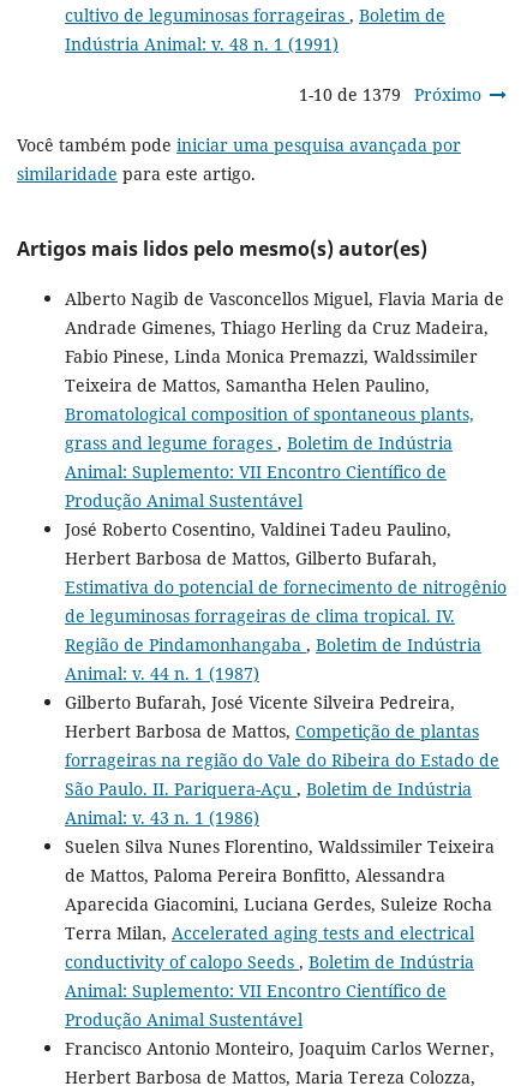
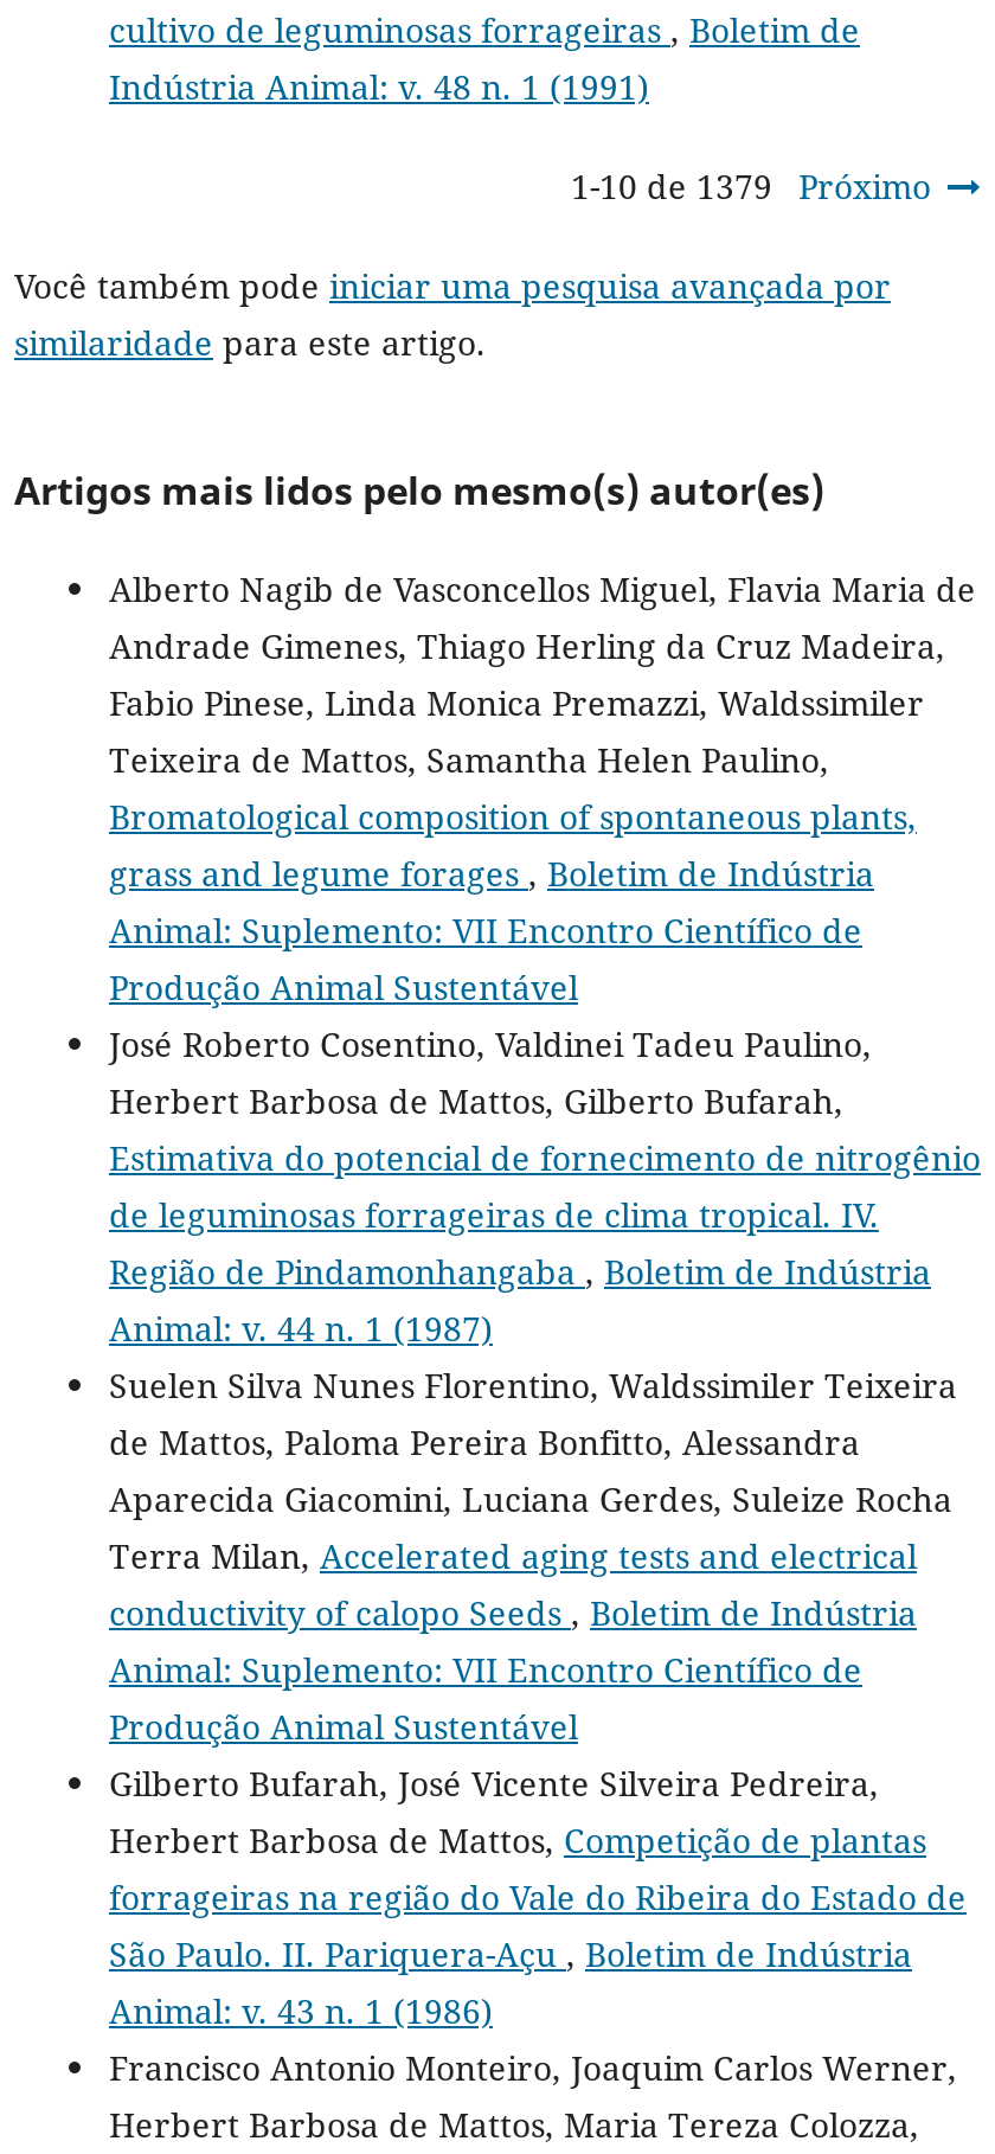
moved [65,691,499,829] -> [109,1760,967,2033]: Gilberto Bufarah, José Vicente Silveira Pedreira, | Herbert Barbosa de Mattos, Competição de plantas | forrageiras na região do Vale do Ribeira do Estado de | São Paulo. II. Pariquera-Açu, Boletim de Indústria | Animal: v. 43 n. 1 (1986)
moved [65,835,495,1030] -> [109,1362,957,1748]: Suelen Silva Nunes Florentino, Waldssimiler Teixeira | de Mattos, Paloma Pereira Bonfitto, Alessandra | Aparecida Giacomini, Luciana Gerdes, Suleize Rocha | Terra Milan, Accelerated aging tests and electrical | conductivity of calopo Seeds, Boletim de Indústria | Animal: Suplemento: VII Encontro Científico de | Produção Animal Sustentável

